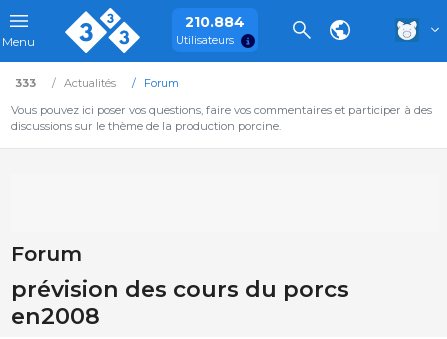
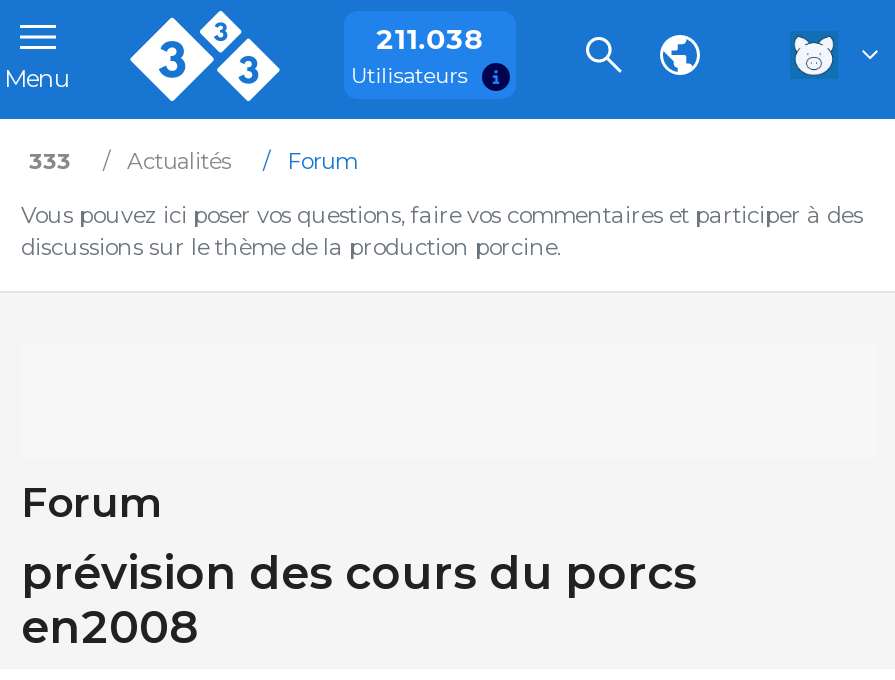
[185,12,245,30] 210.884 -> [376,20,484,56] 211.038

